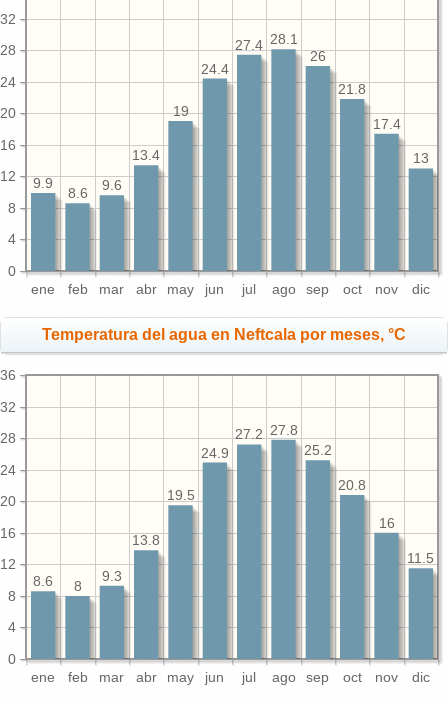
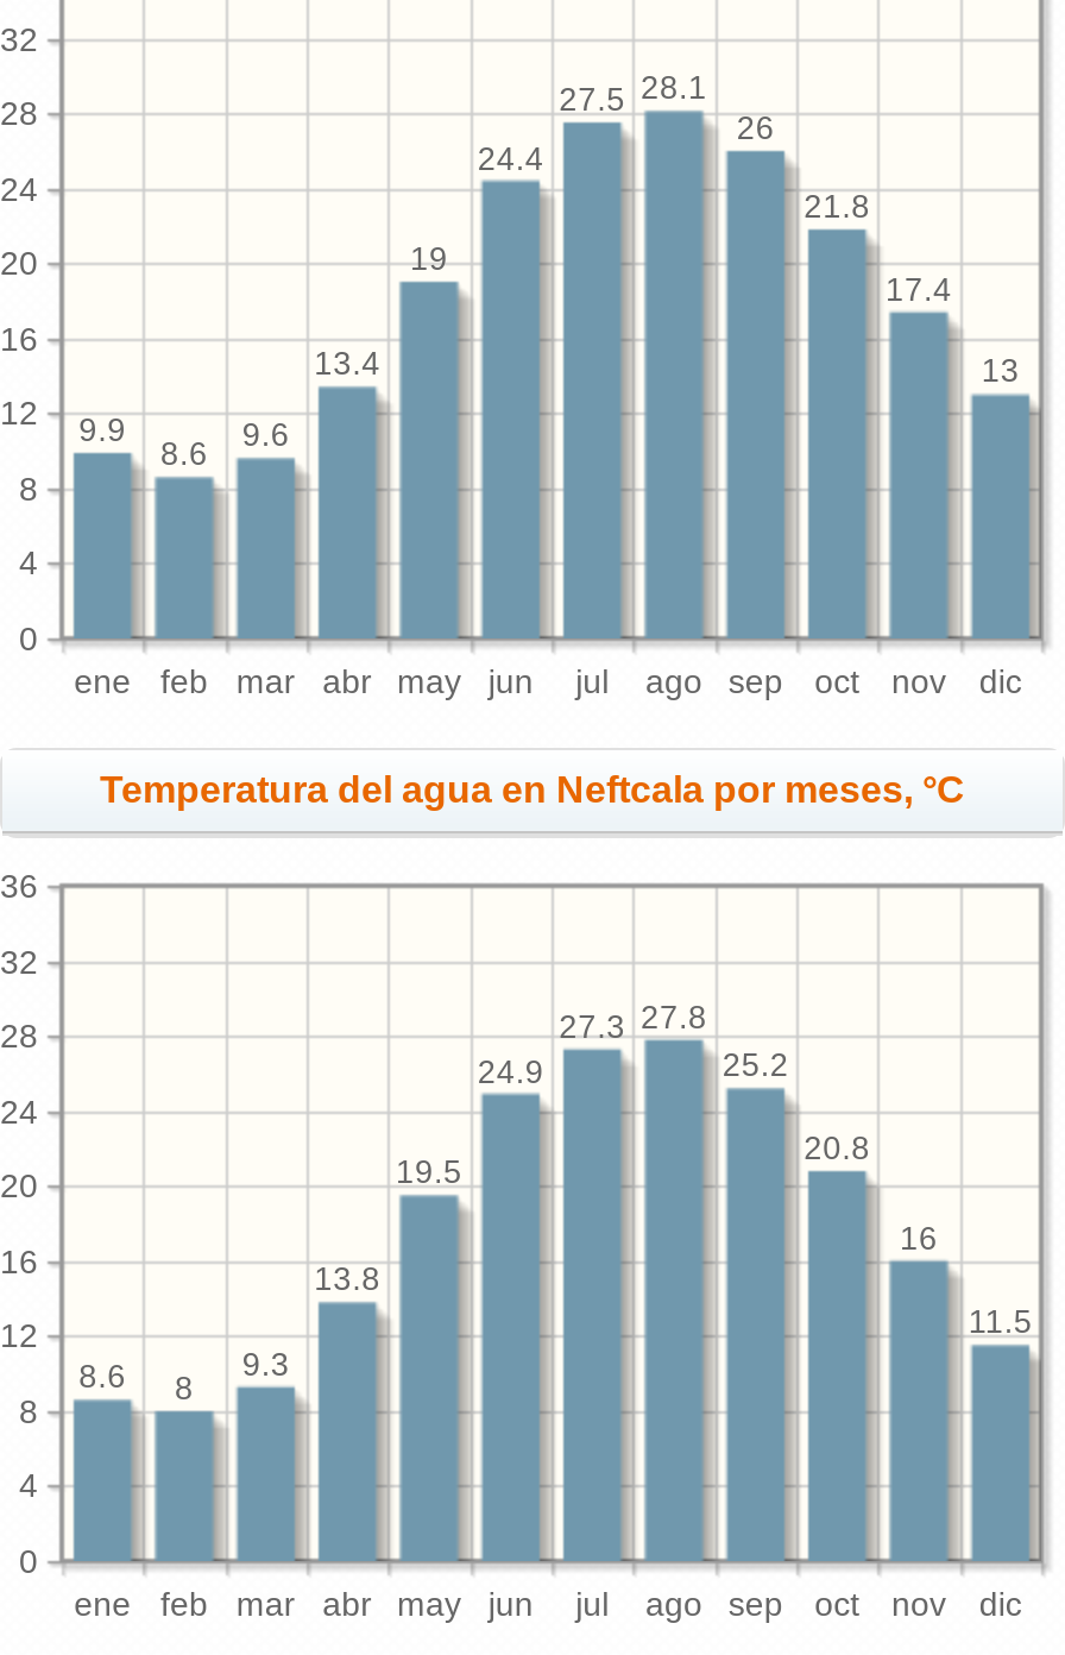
[235,32,297,53] 27.4 28.1 -> [559,71,707,118] 27.5 28.1
[235,423,297,442] 27.2 27.8 -> [559,999,707,1044] 27.3 27.8

